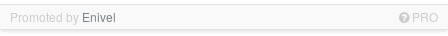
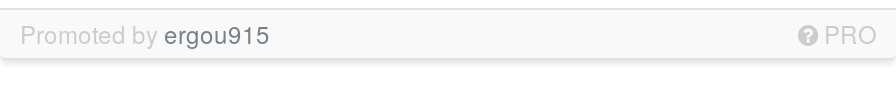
[10,8,116,25] Promoted by Enivel -> [20,16,270,50] Promoted by ergou915

